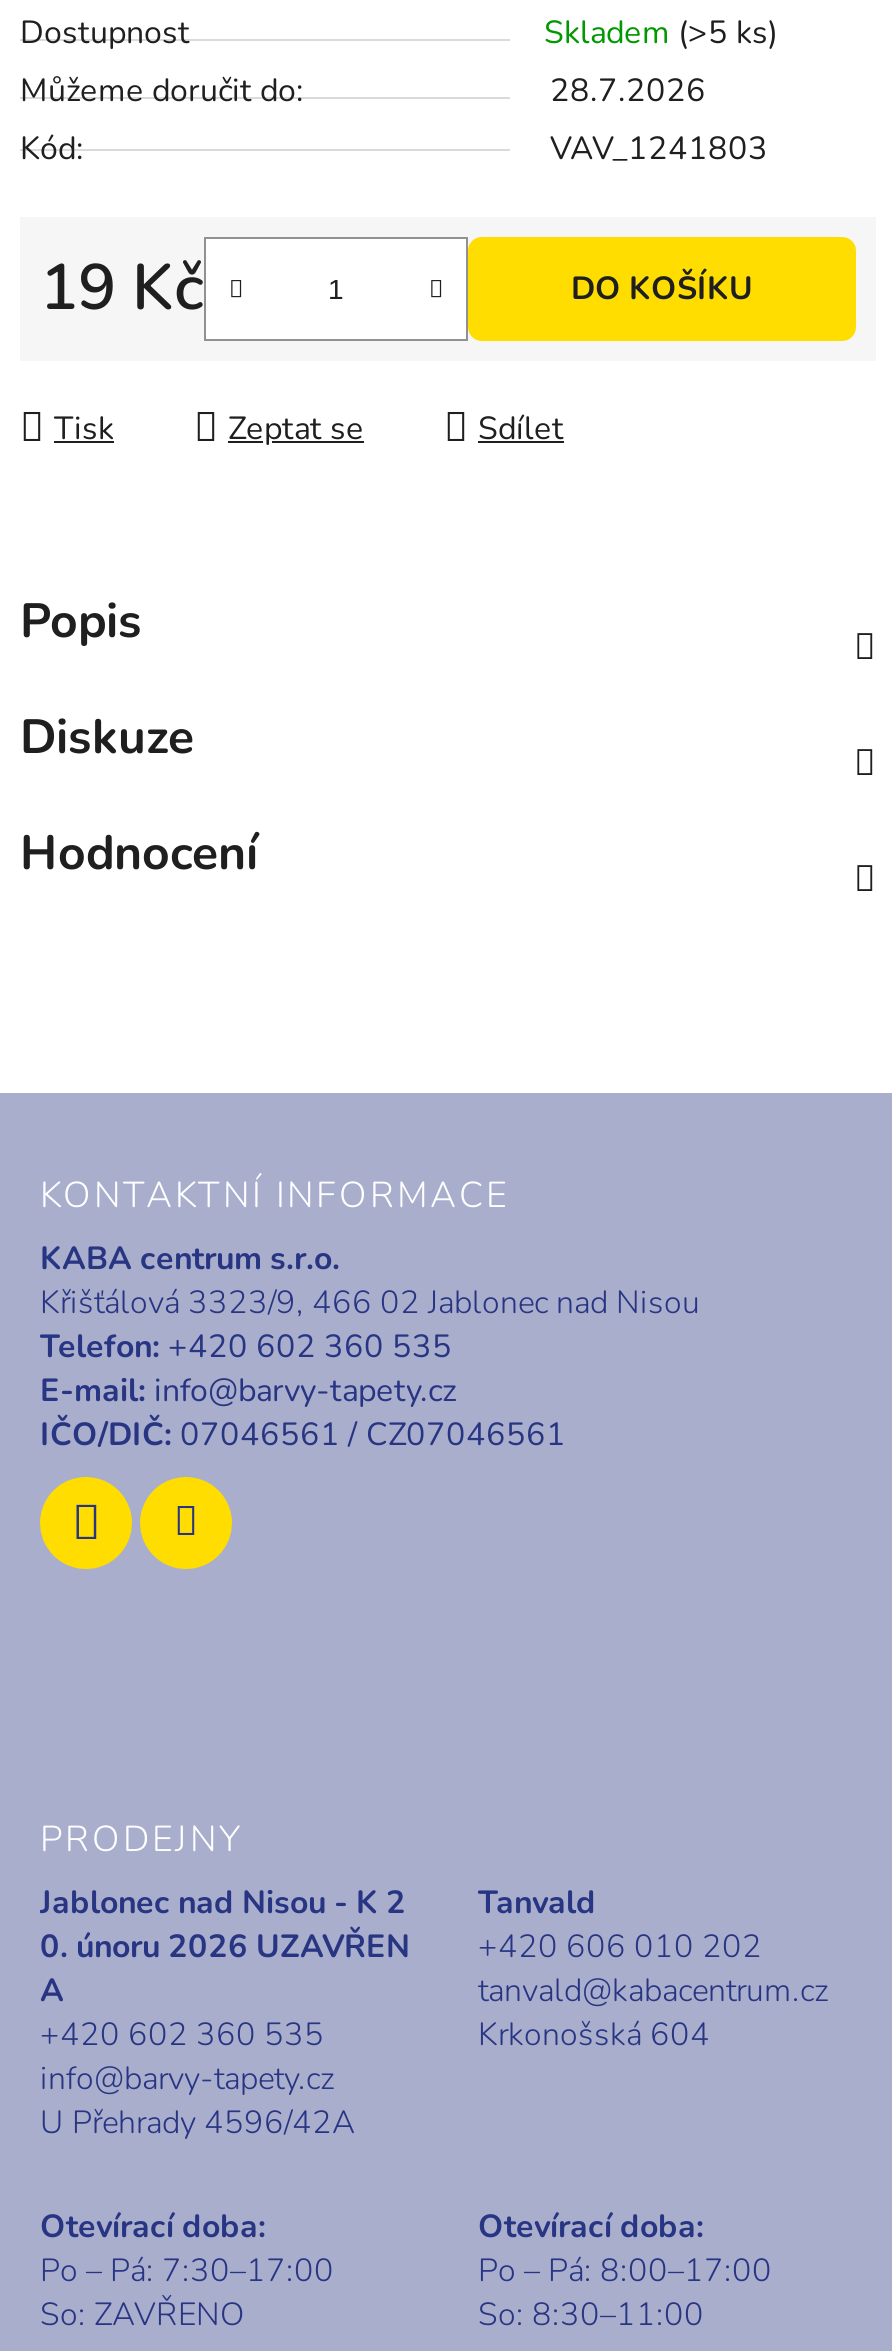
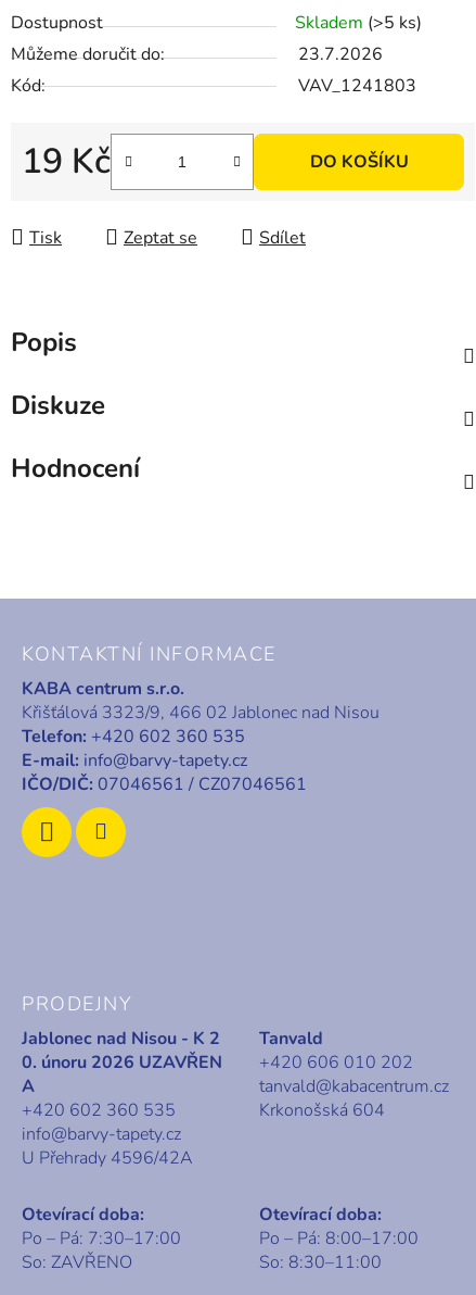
[550,69,706,113] 28.7.2026 -> [298,43,383,66] 23.7.2026

